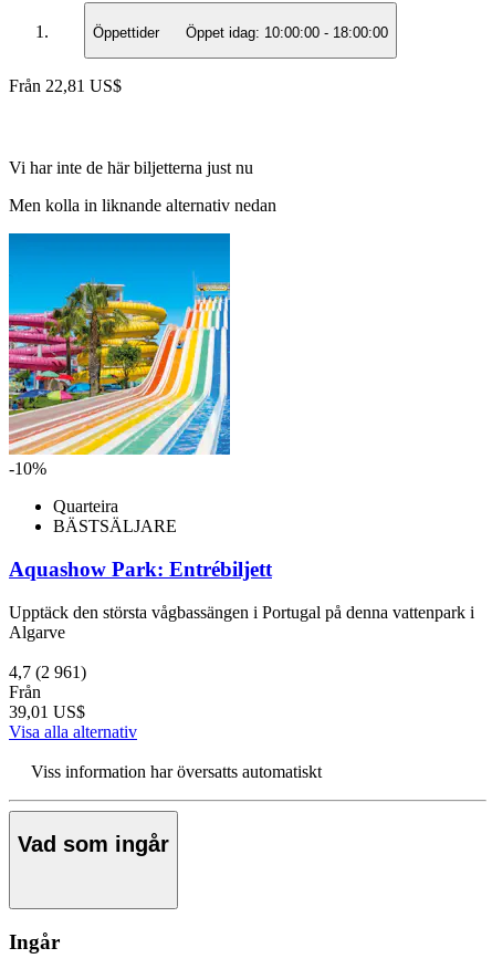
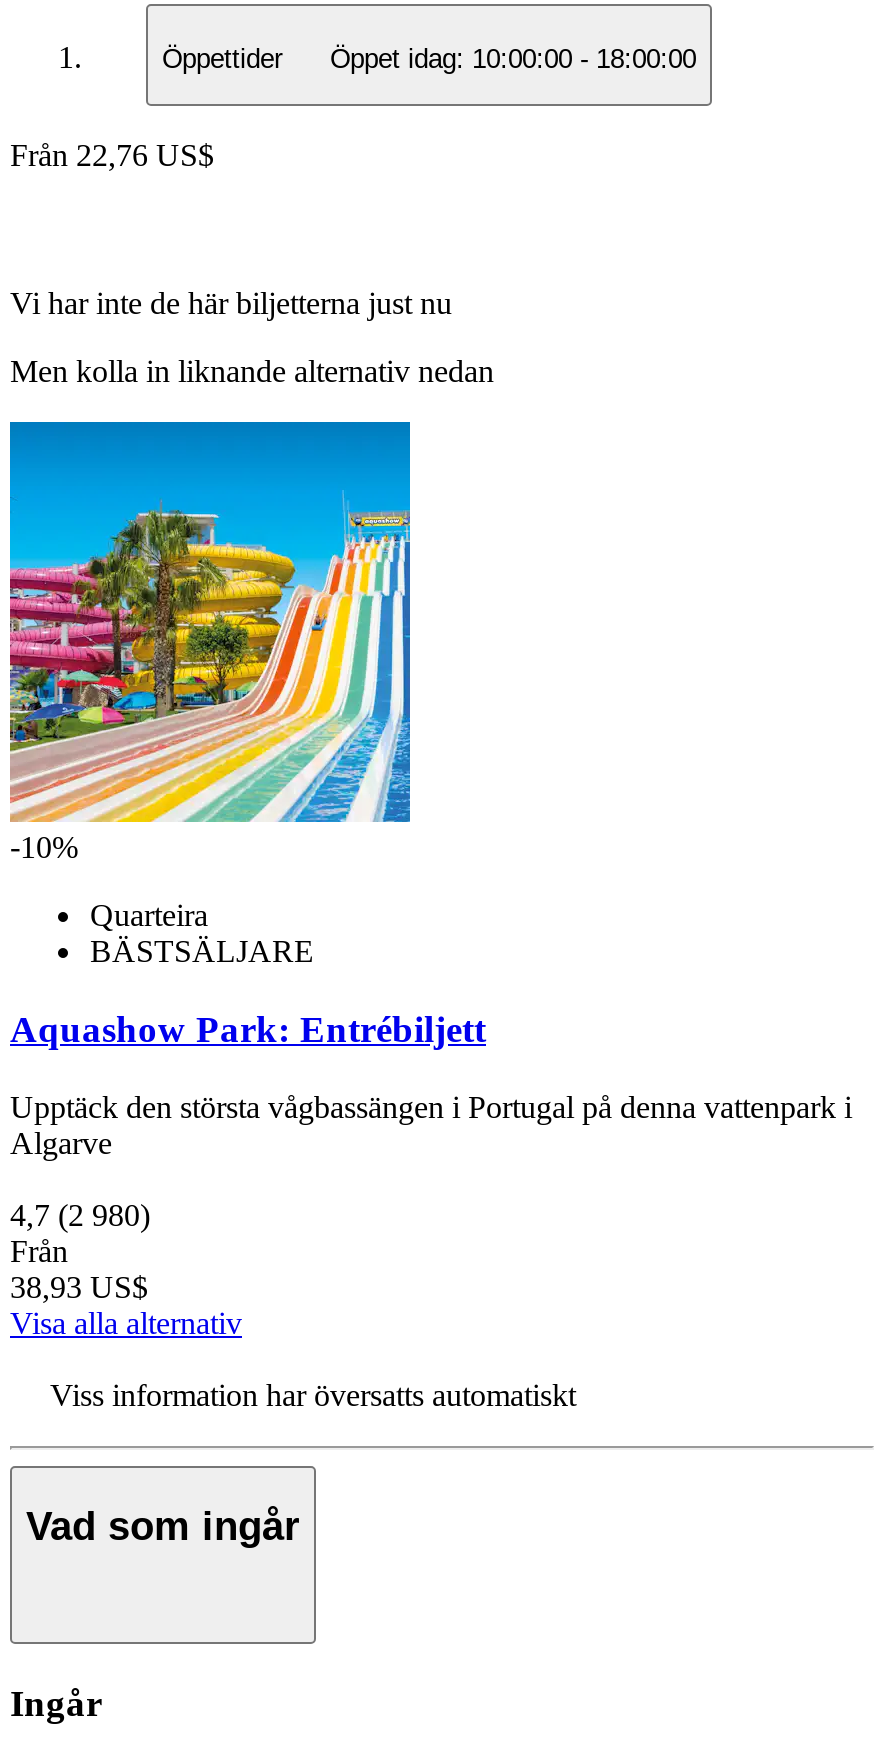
[9,77,122,96] Från 22,81 US$ -> [10,139,214,173] Från 22,76 US$
[9,662,86,681] 4,7 (2 961) -> [10,1198,150,1232] 4,7 (2 980)
[9,702,85,721] 39,01 US$ -> [10,1270,148,1304] 38,93 US$

